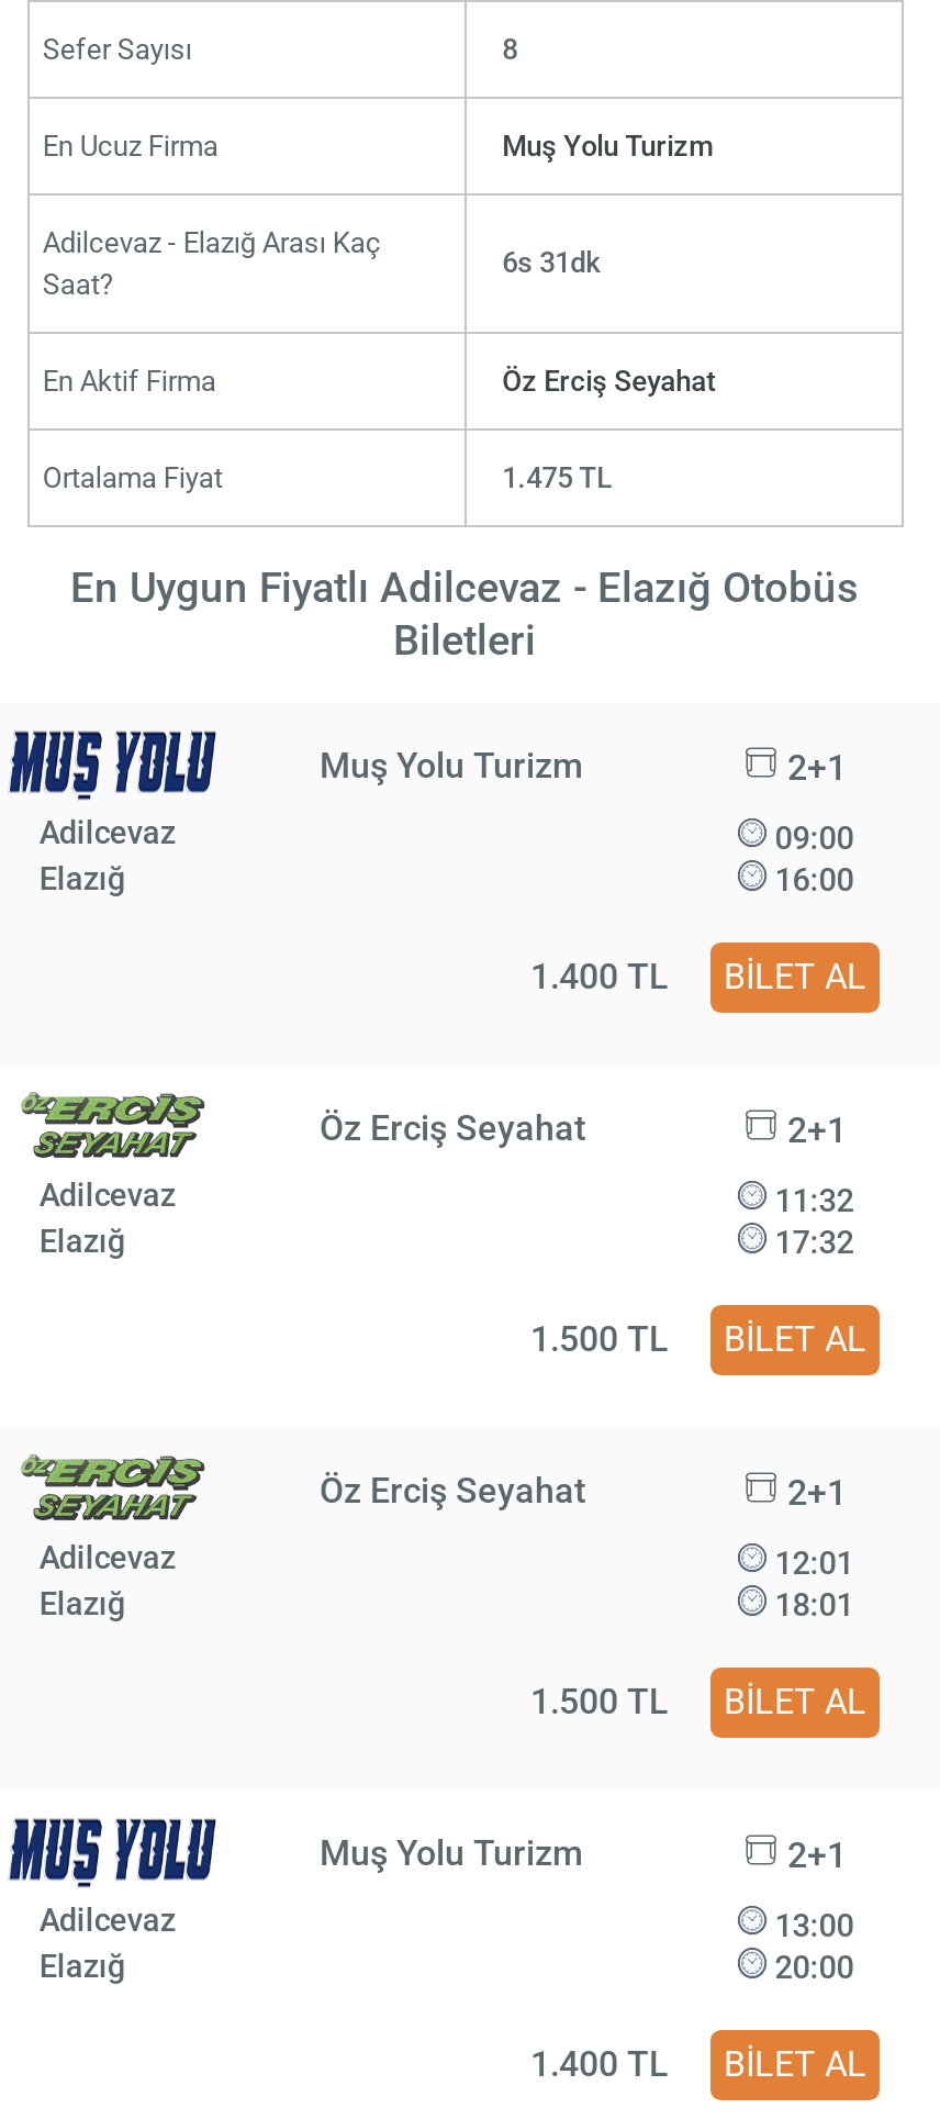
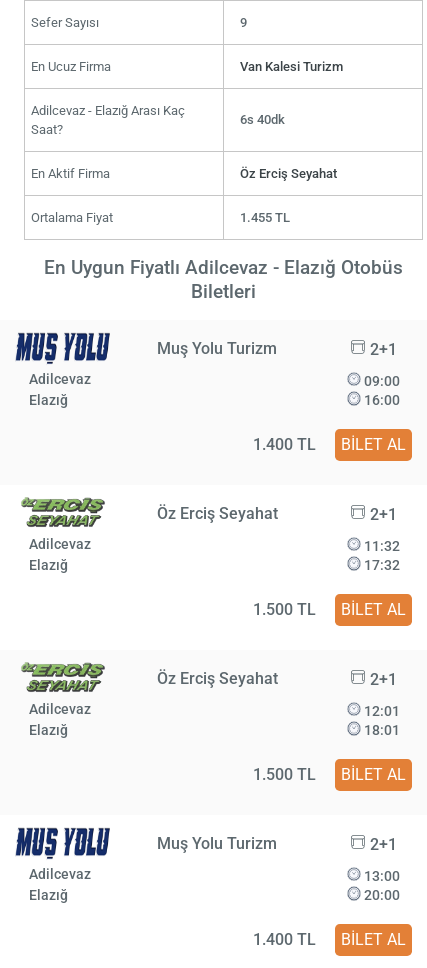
[502,33,517,66] 8 -> [240,15,247,30] 9
[502,129,713,162] Muş Yolu Turizm -> [240,59,343,74] Van Kalesi Turizm
[502,246,601,279] 6s 31dk -> [240,112,285,127] 6s 40dk
[502,461,612,494] 1.475 TL -> [240,210,290,225] 1.455 TL

